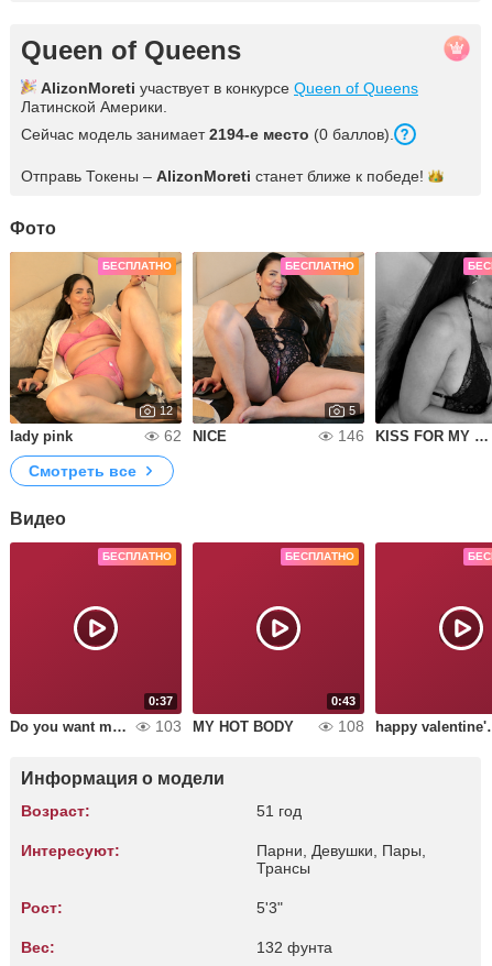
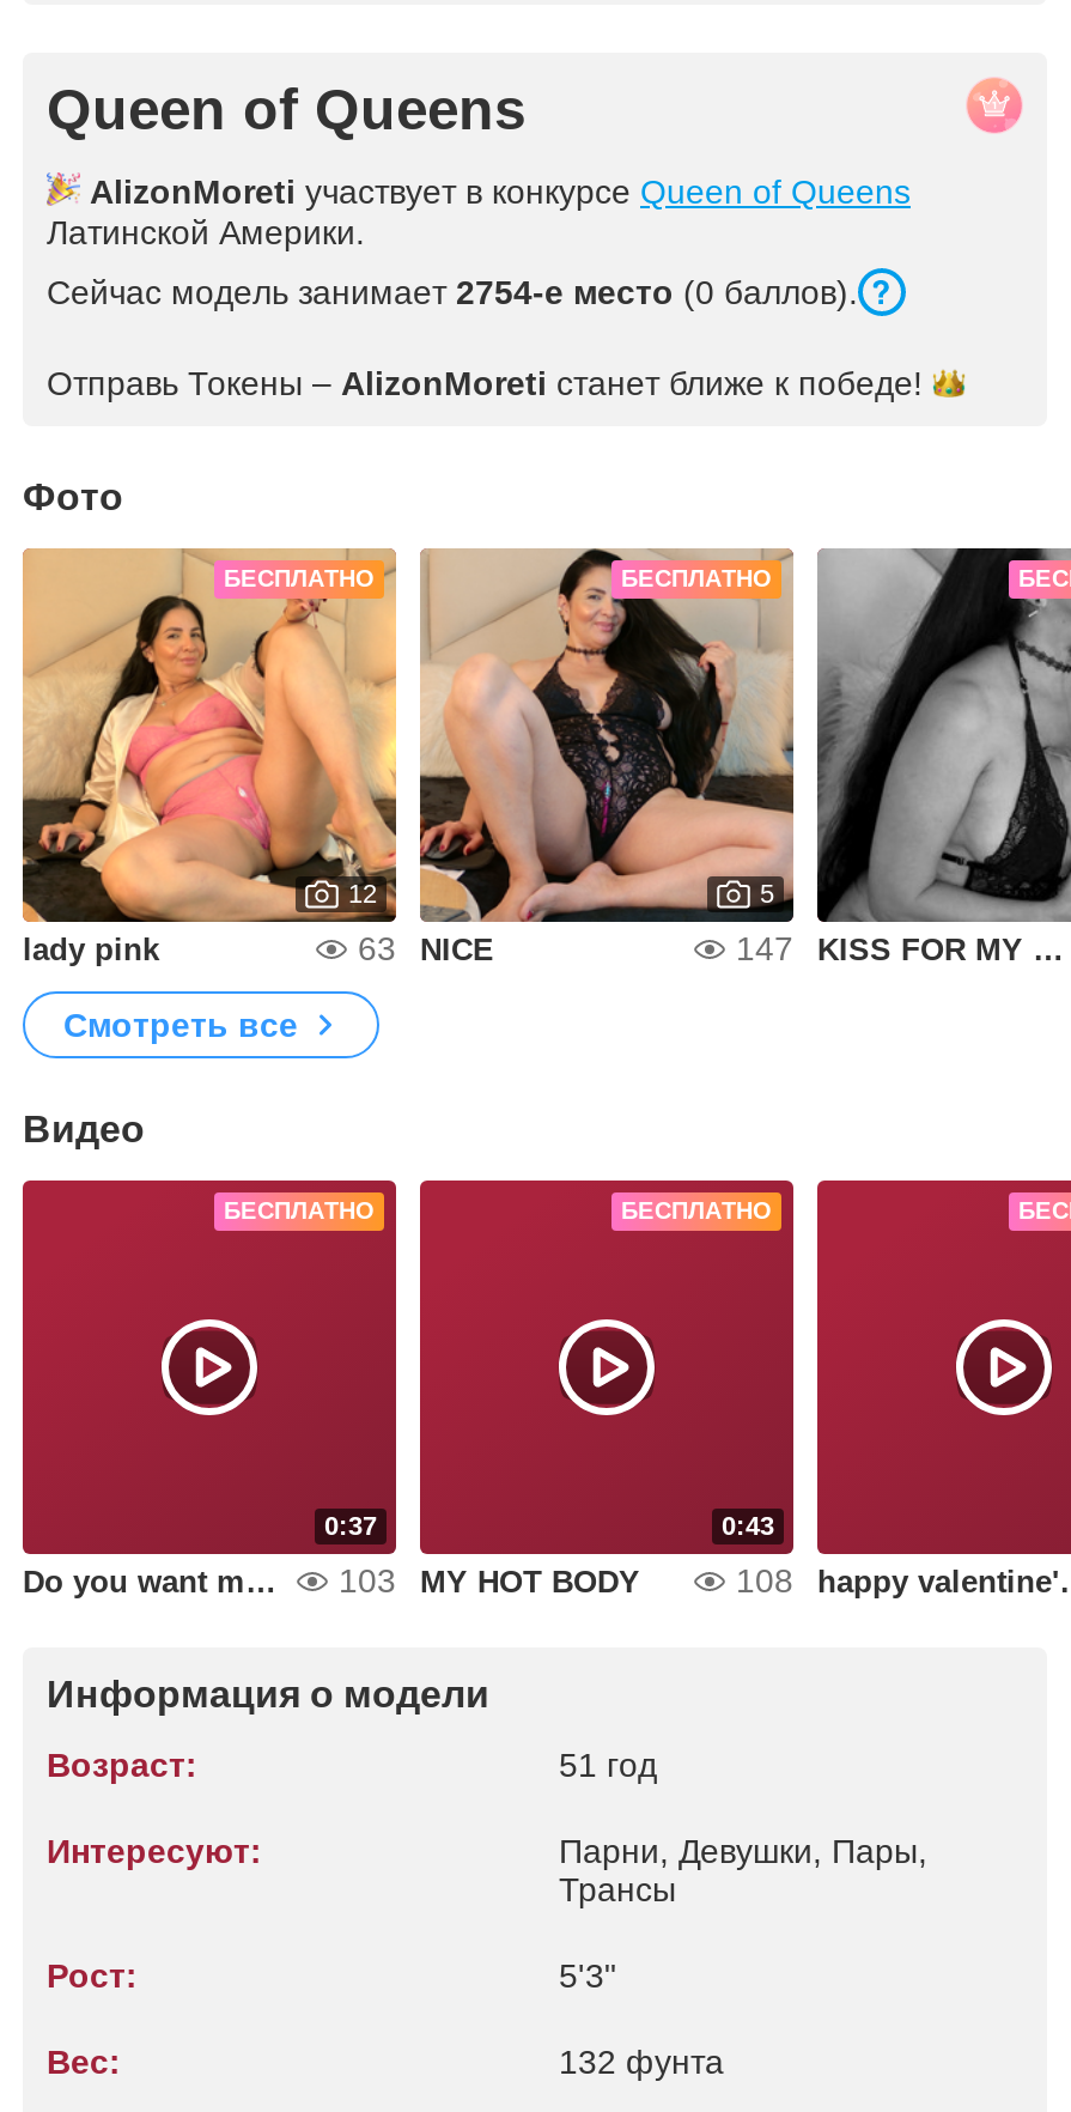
[21,125,394,143] Сейчас модель занимает 2194-е место (0 баллов). -> [47,273,858,311] Сейчас модель занимает 2754-е место (0 баллов).
[164,427,227,444] 62 NICE -> [358,929,494,967] 63 NICE
[338,427,364,444] 146 -> [736,929,793,967] 147

